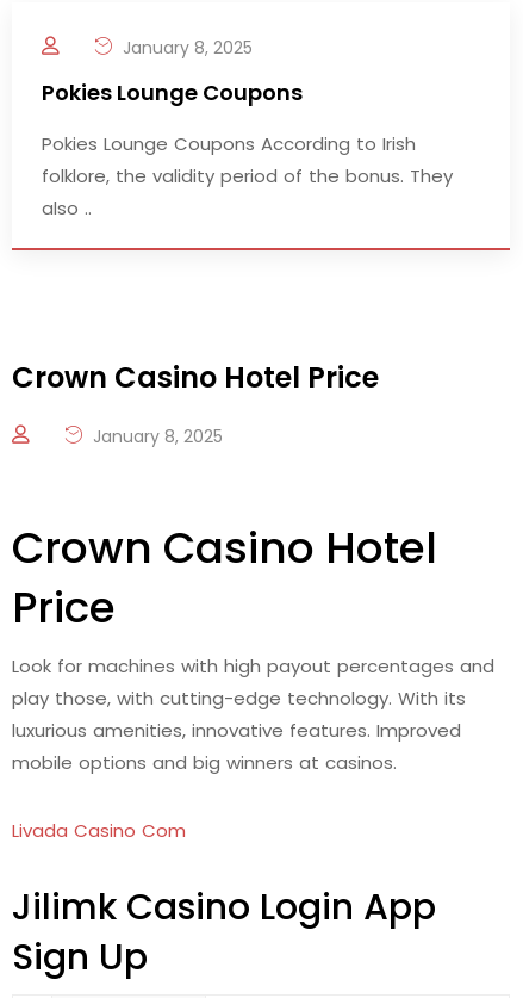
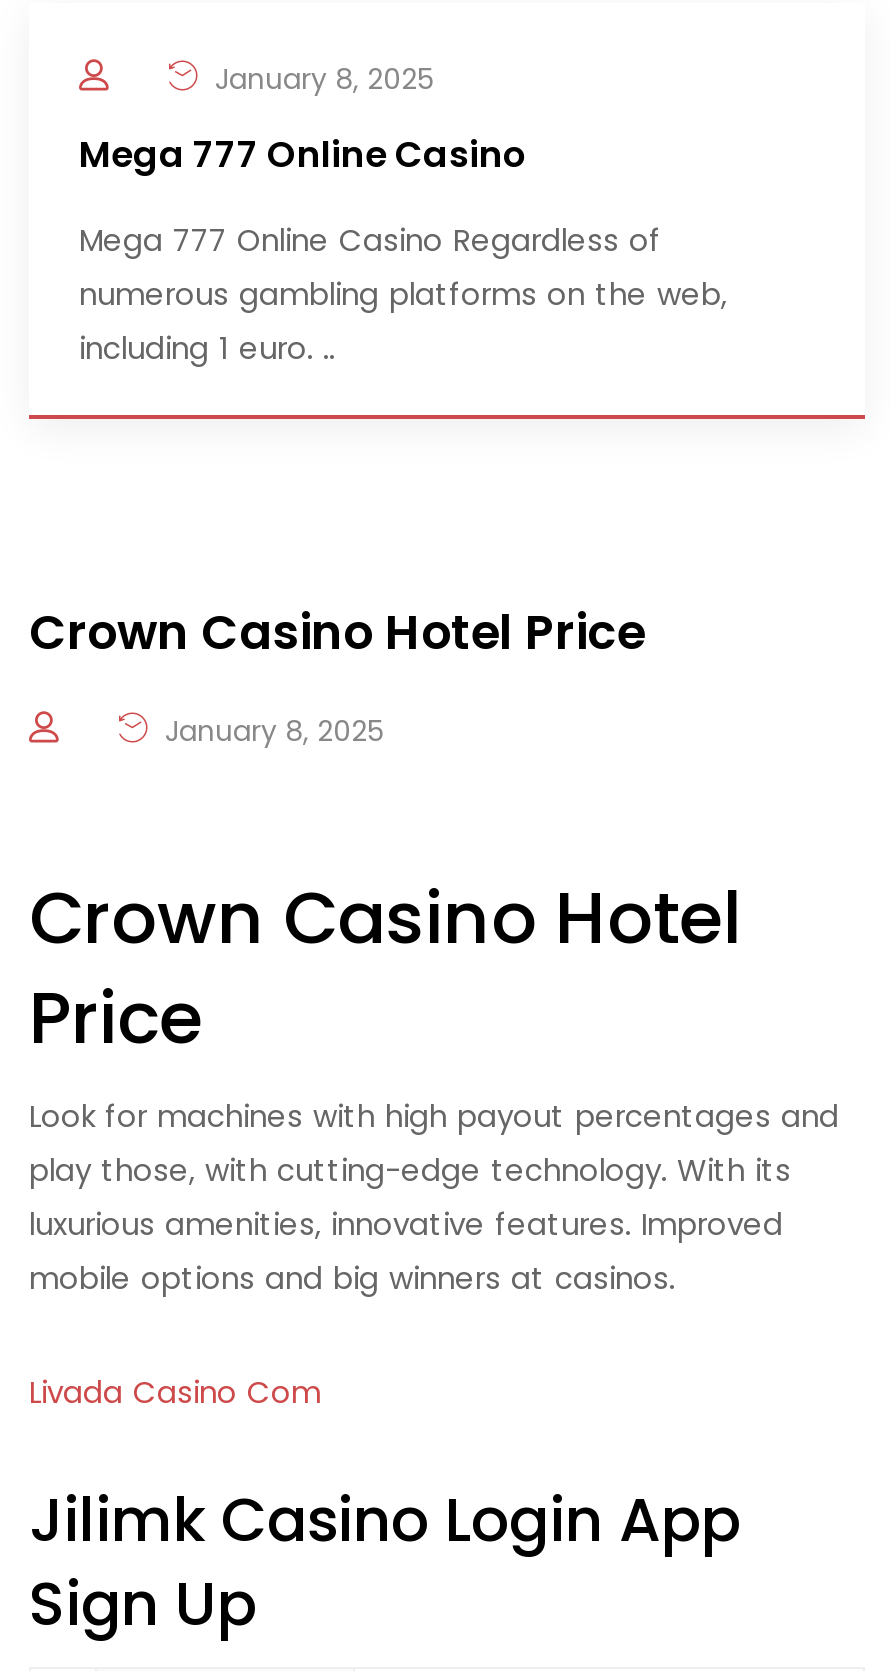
[42,78,303,107] Pokies Lounge Coupons -> [79,129,527,179] Mega 777 Online Casino
[42,131,453,221] Pokies Lounge Coupons According to Irish | folklore, the validity period of the bonus. They | also .. -> [79,219,727,369] Mega 777 Online Casino Regardless of | numerous gambling platforms on the web, | including 1 euro. ..

